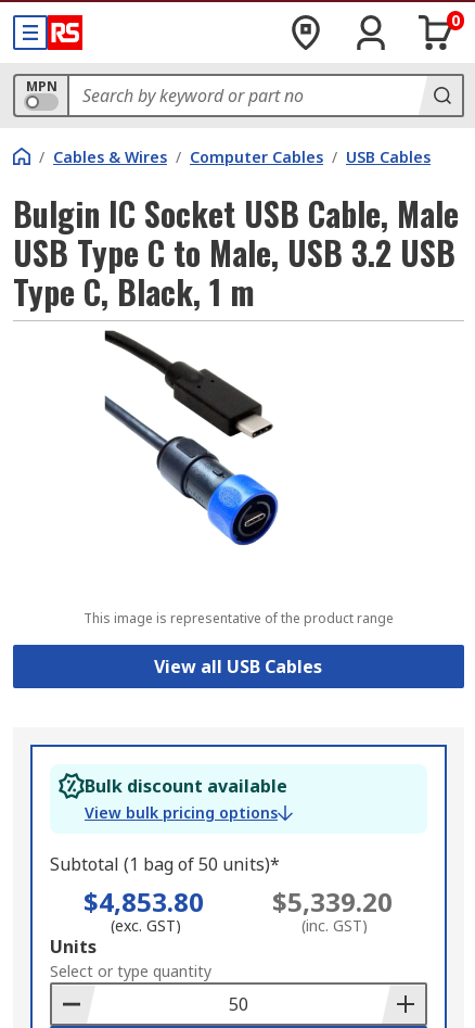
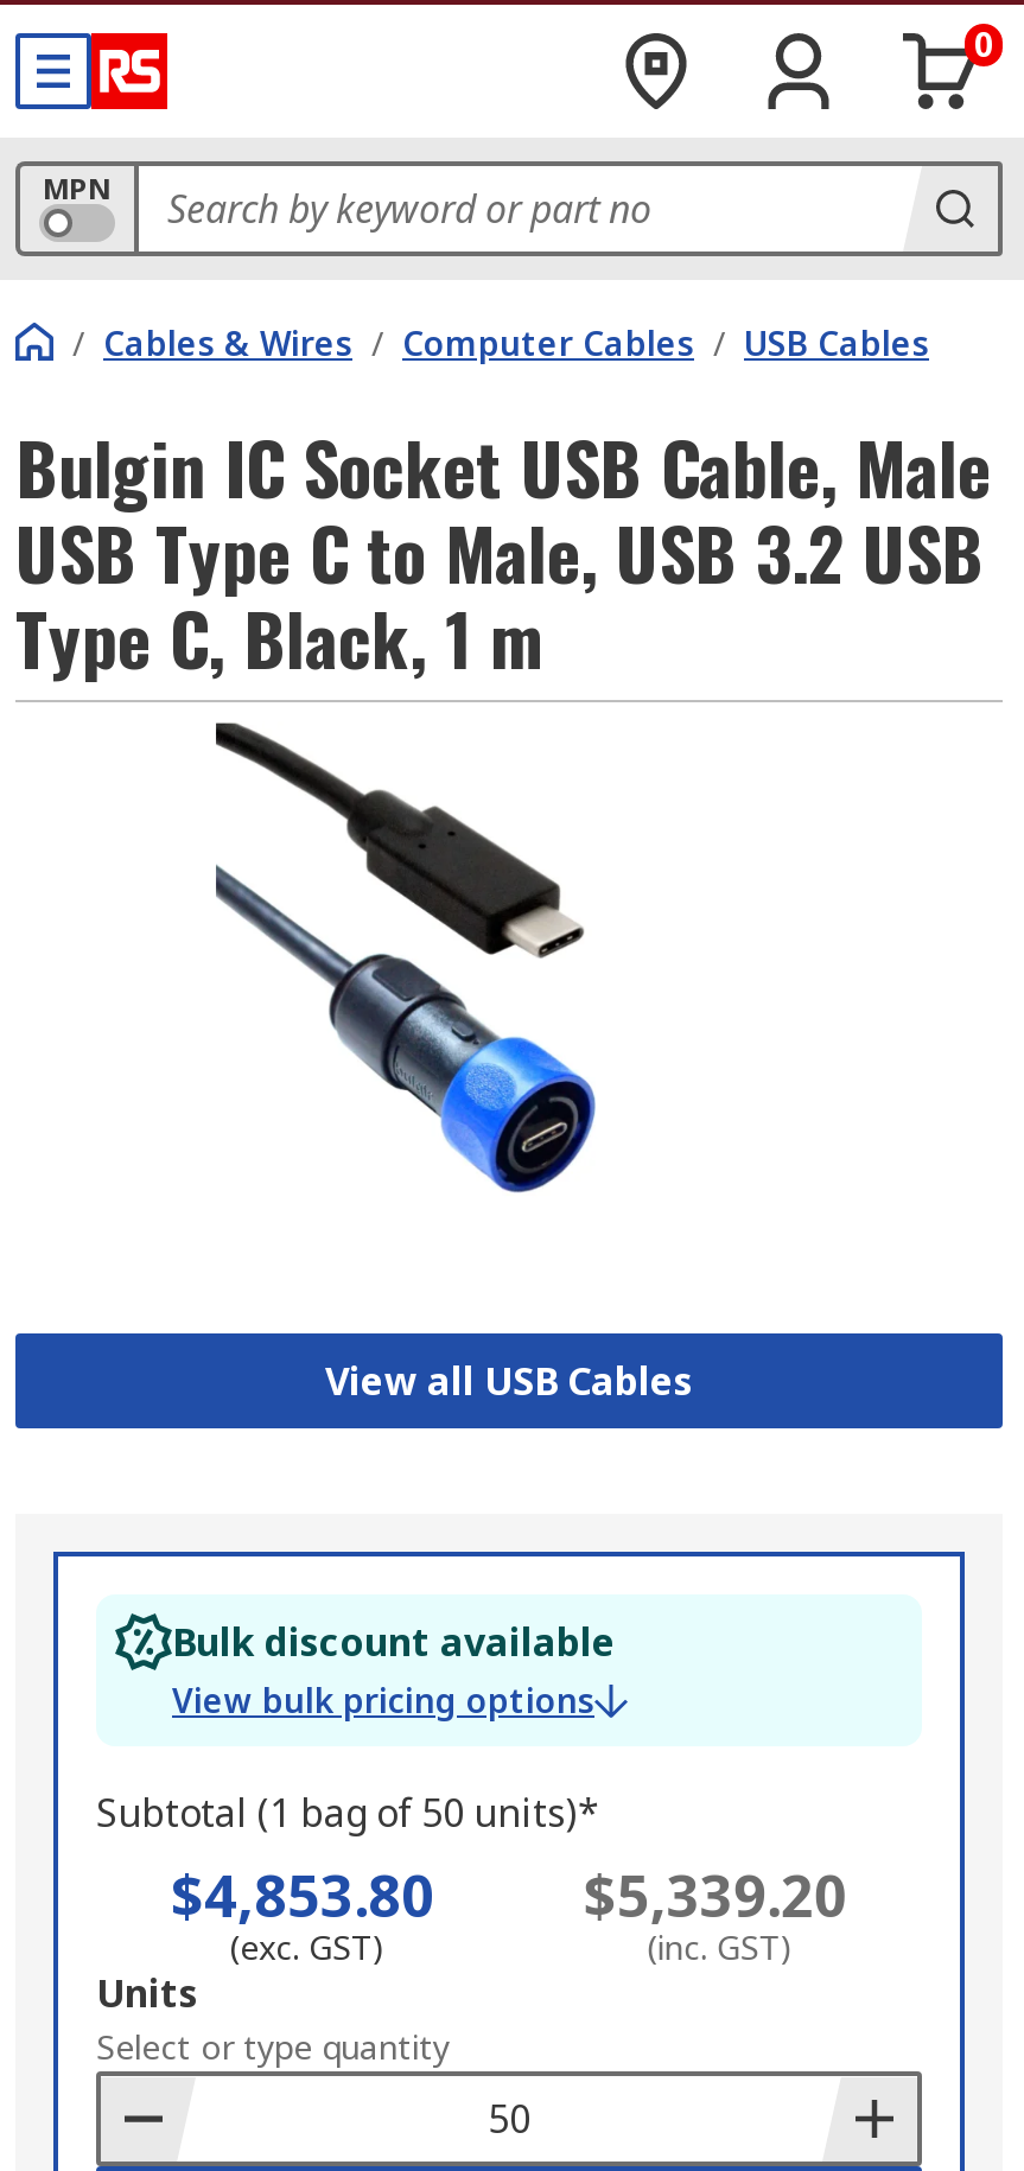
[83,610,394,628] This image is representative of the product range -> none

